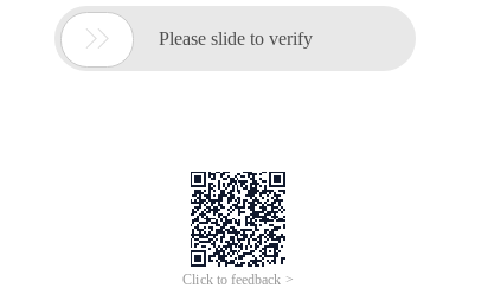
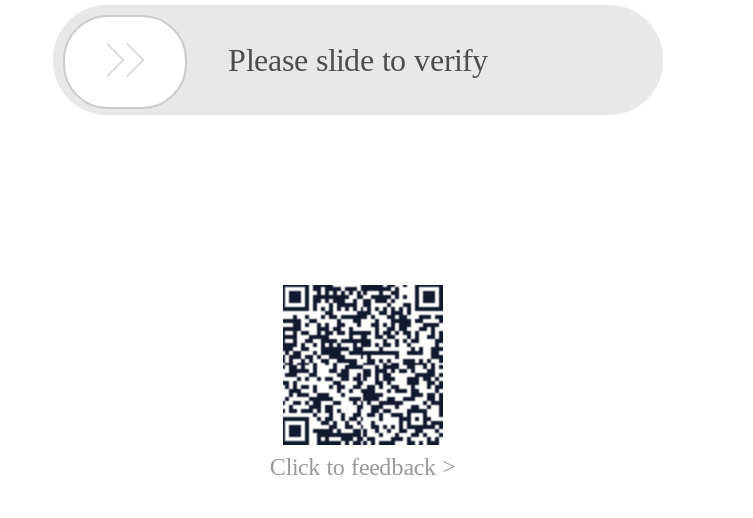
[190,171,285,268] [image] -> [281,285,445,447] [image]

